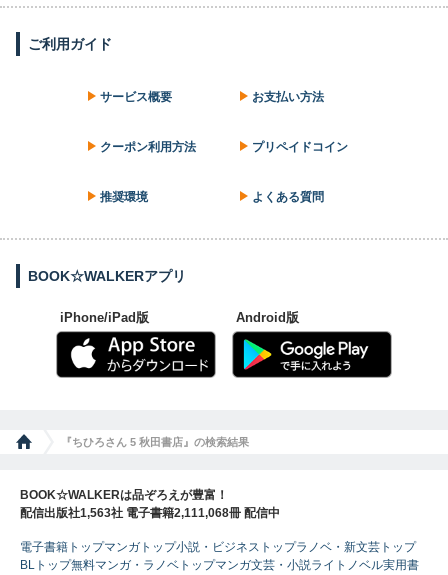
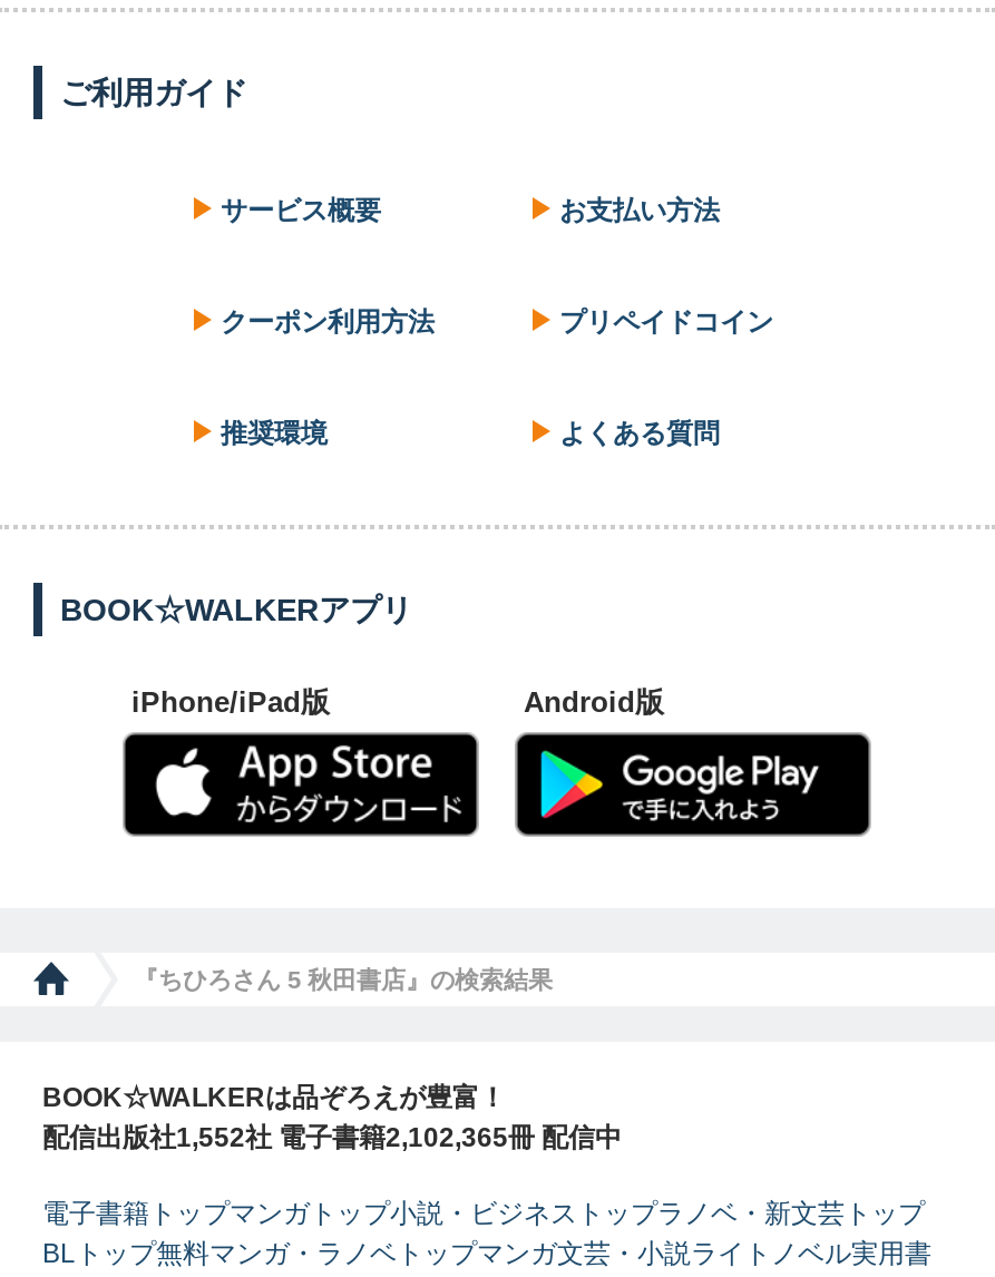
[20,506,280,520] 配信出版社1,563社 電子書籍2,111,068冊 配信中 -> [42,1123,622,1154] 配信出版社1,552社 電子書籍2,102,365冊 配信中

